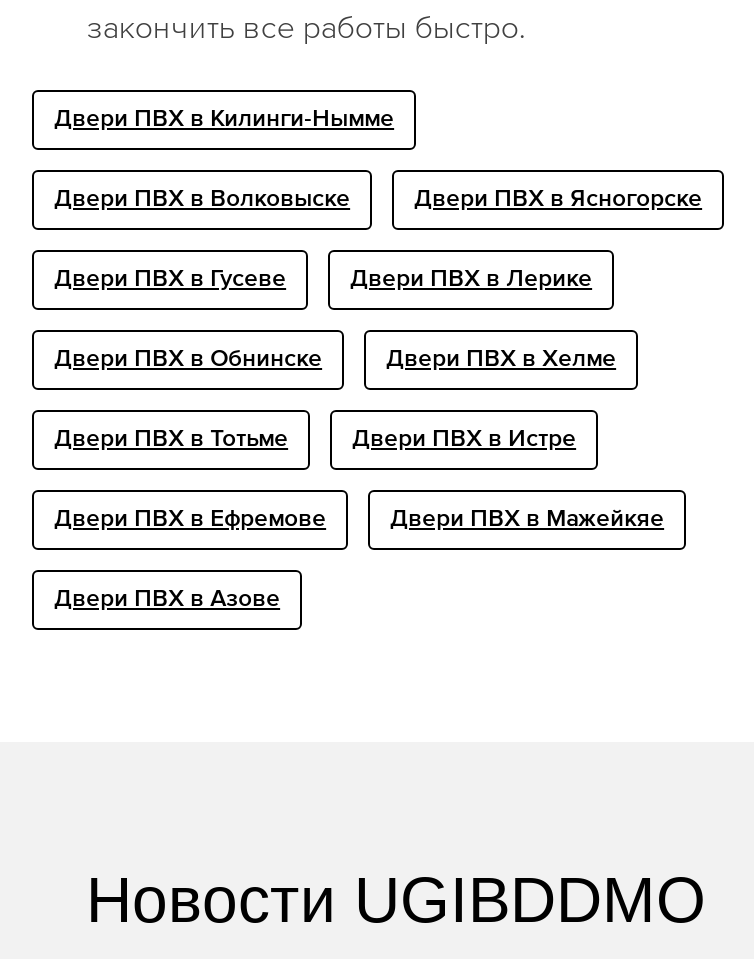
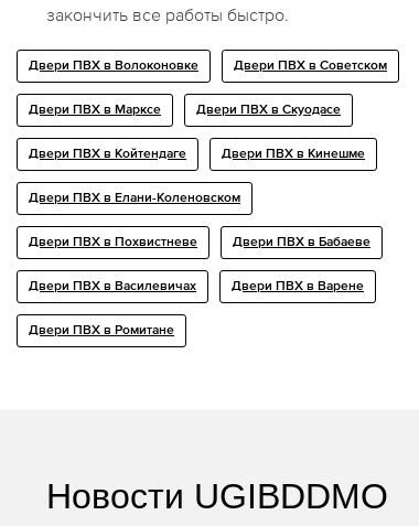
[54,109,394,133] Двери ПВХ в Килинги-Нымме -> [29,60,199,73] Двери ПВХ в Волоконовке
[54,189,350,213] Двери ПВХ в Волковыске -> [234,60,387,73] Двери ПВХ в Советском
[414,189,702,213] Двери ПВХ в Ясногорске -> [29,104,161,117] Двери ПВХ в Марксе
[54,269,286,293] Двери ПВХ в Гусеве -> [196,104,341,117] Двери ПВХ в Скуодасе
[350,269,592,293] Двери ПВХ в Лерике -> [29,148,186,162] Двери ПВХ в Койтендаге
[54,349,322,373] Двери ПВХ в Обнинске -> [222,148,365,162] Двери ПВХ в Кинешме
[386,349,616,373] Двери ПВХ в Хелме -> [29,192,240,206] Двери ПВХ в Елани-Коленовском
[54,429,288,453] Двери ПВХ в Тотьме -> [29,237,197,250] Двери ПВХ в Похвистневе
[352,429,576,453] Двери ПВХ в Истре -> [233,237,371,250] Двери ПВХ в Бабаеве
[54,509,326,533] Двери ПВХ в Ефремове -> [29,281,196,294] Двери ПВХ в Василевичах
[390,509,664,533] Двери ПВХ в Мажейкяе -> [232,281,364,294] Двери ПВХ в Варене
[54,589,280,613] Двери ПВХ в Азове -> [29,325,174,338] Двери ПВХ в Ромитане

